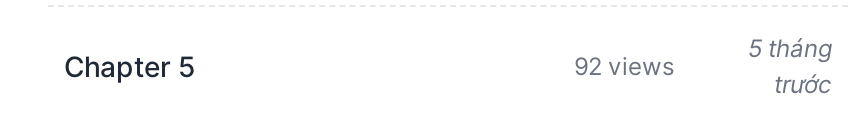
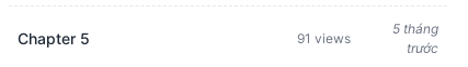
[574,50,674,80] 92 views -> [298,30,351,46] 91 views

